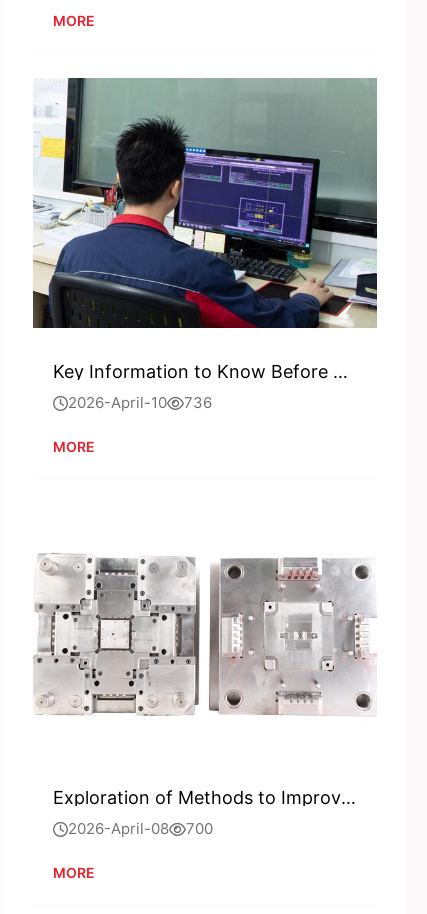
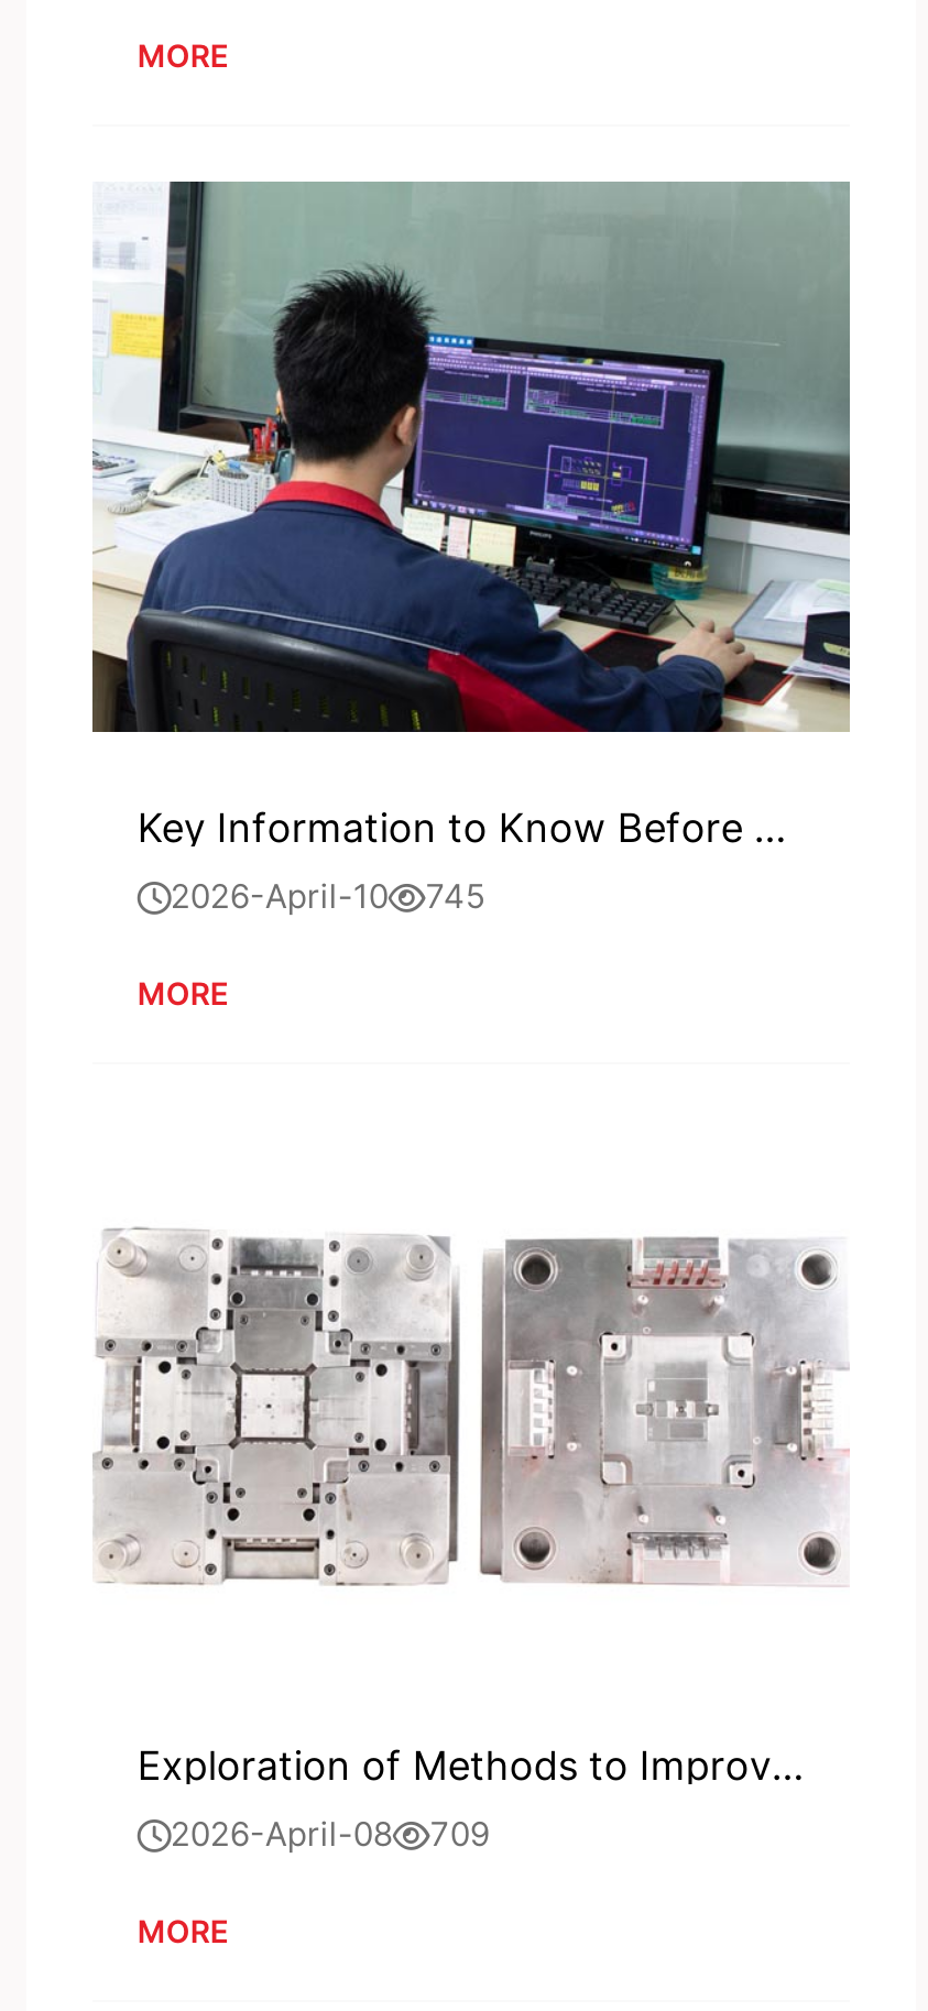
[68,393,212,412] 2026-April-10 736 -> [170,875,485,917] 2026-April-10 745
[68,819,213,838] 2026-April-08 700 -> [170,1813,490,1855] 2026-April-08 709

